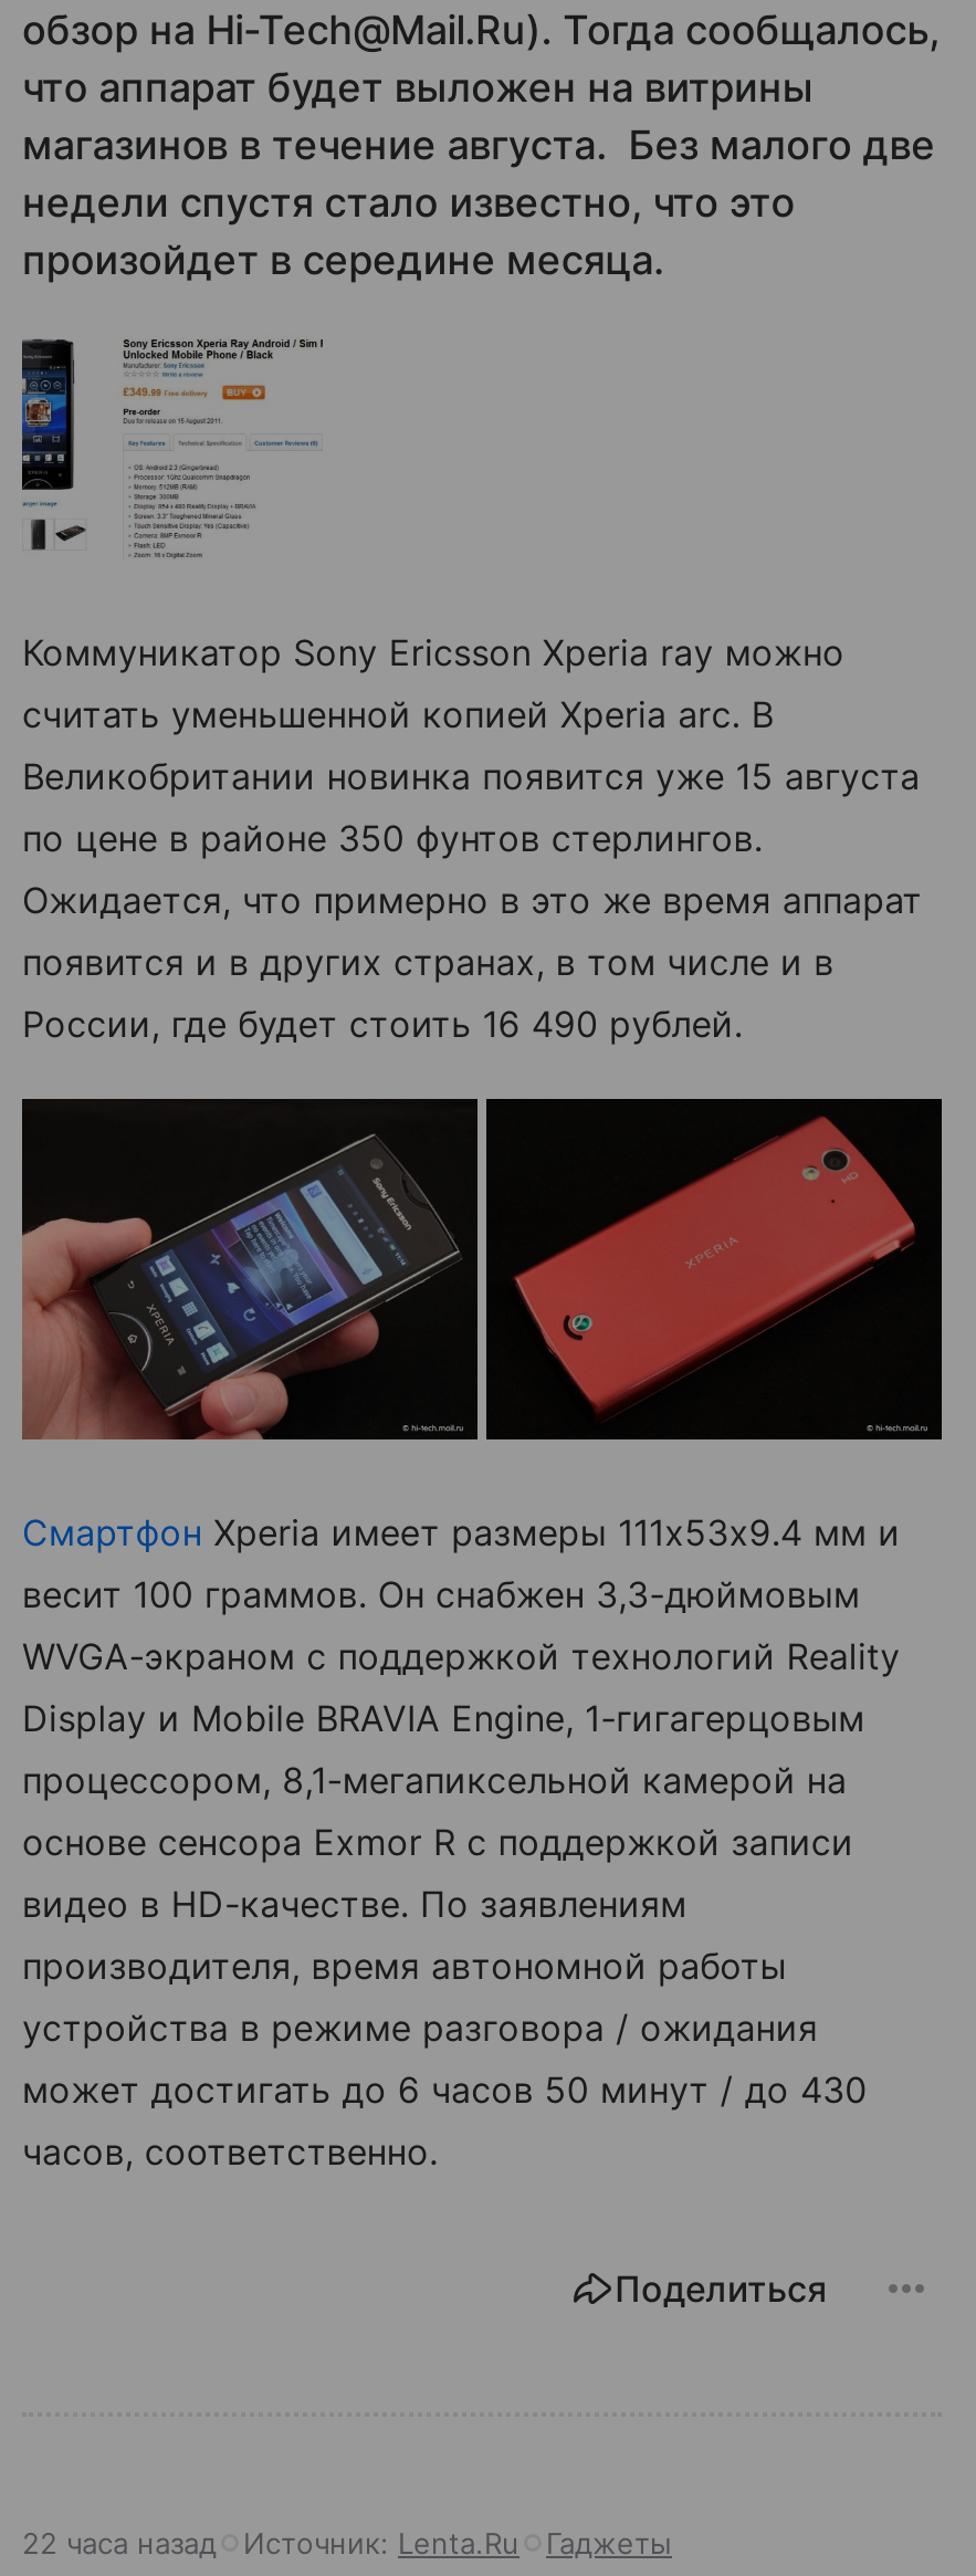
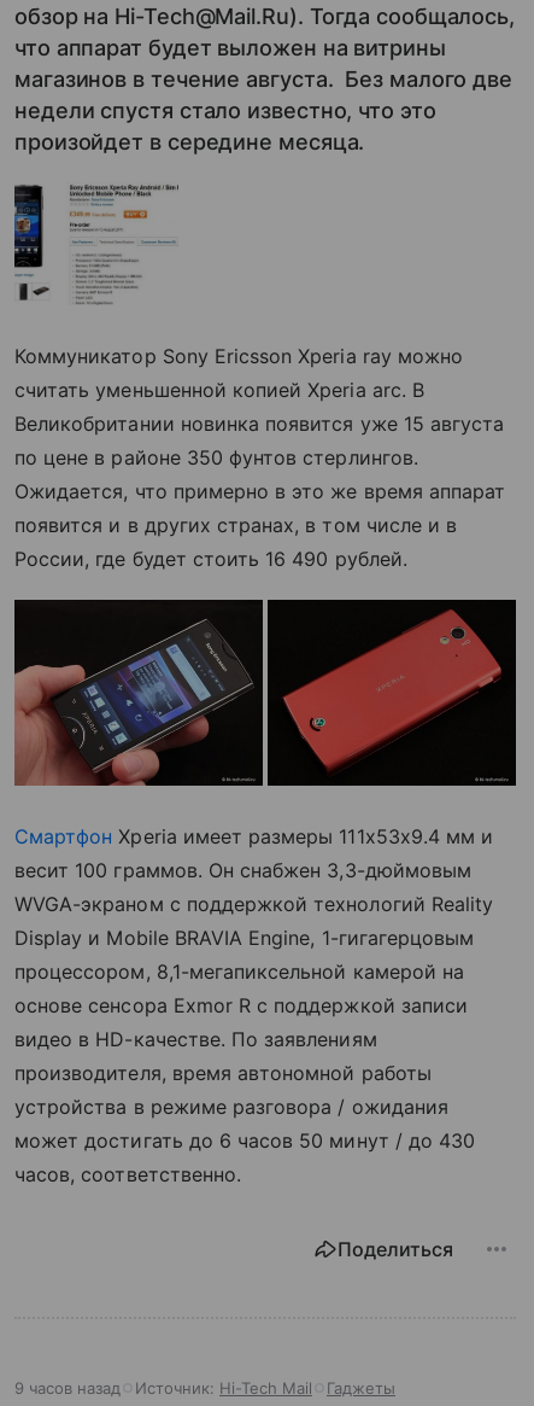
[22,2526,520,2562] 22 часа назад | Источник: Lenta.Ru -> [14,1379,312,1398] 9 часов назад | Источник: Hi-Tech Mail

